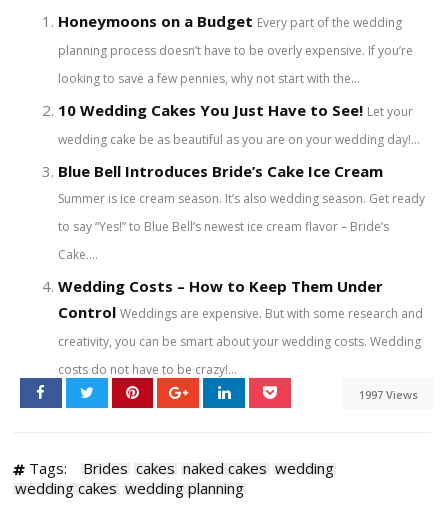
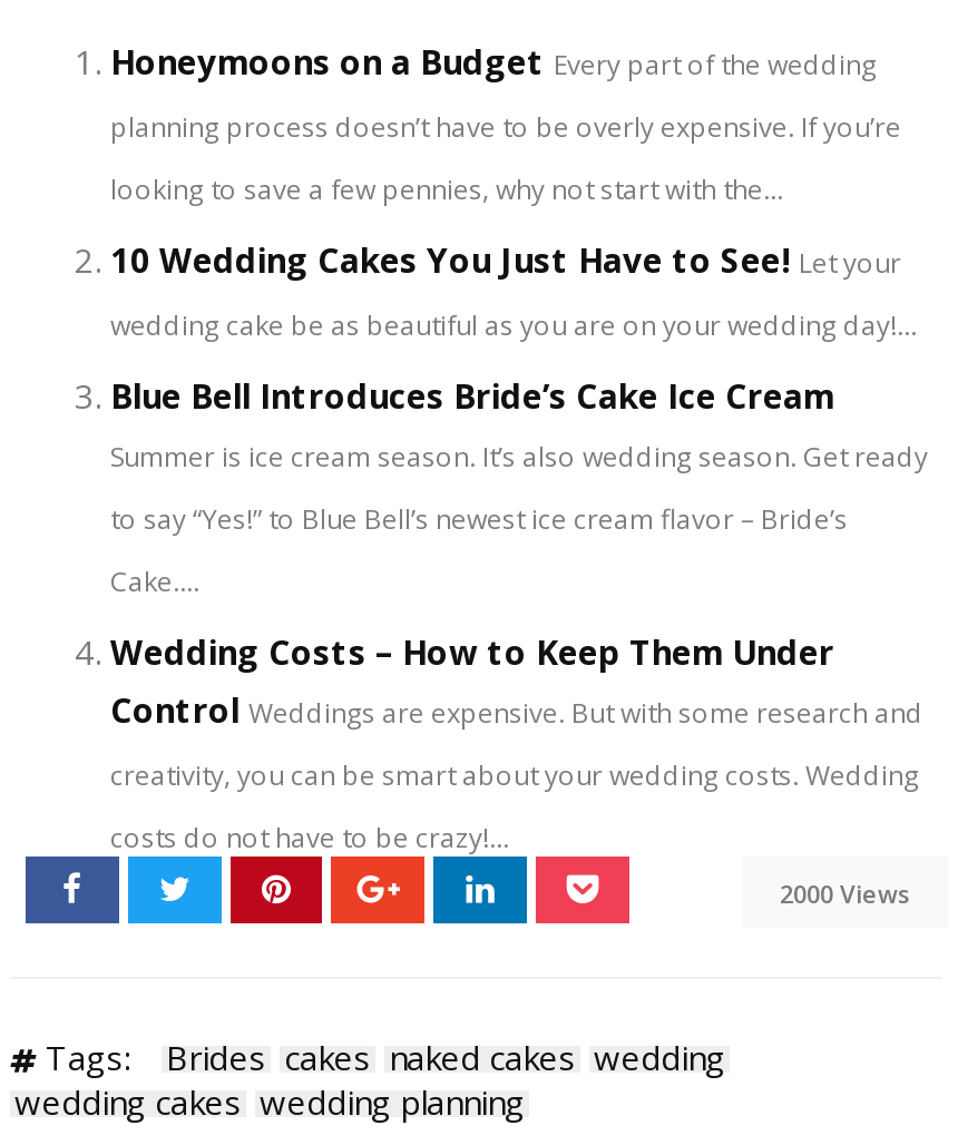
[358,387,417,402] 1997 Views -> [780,876,911,910] 2000 Views

